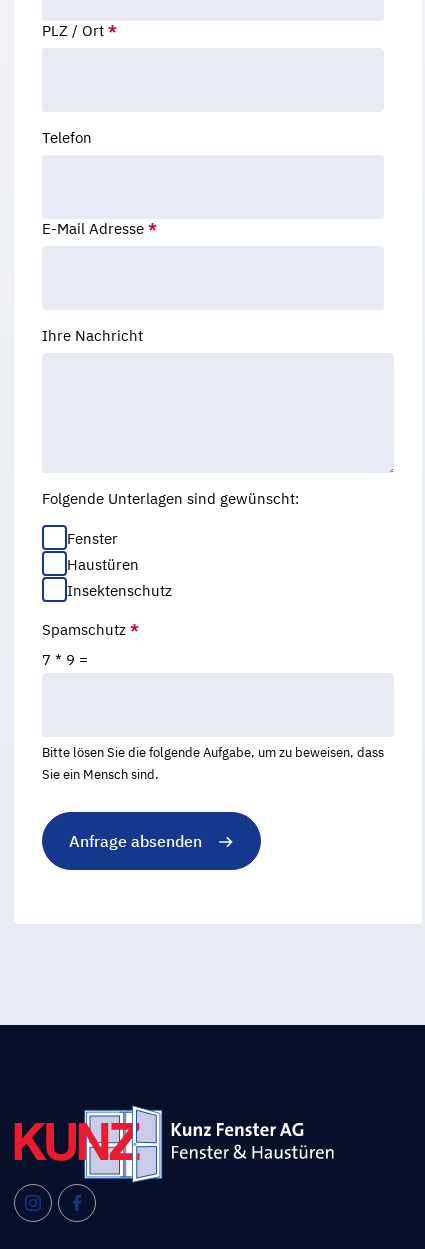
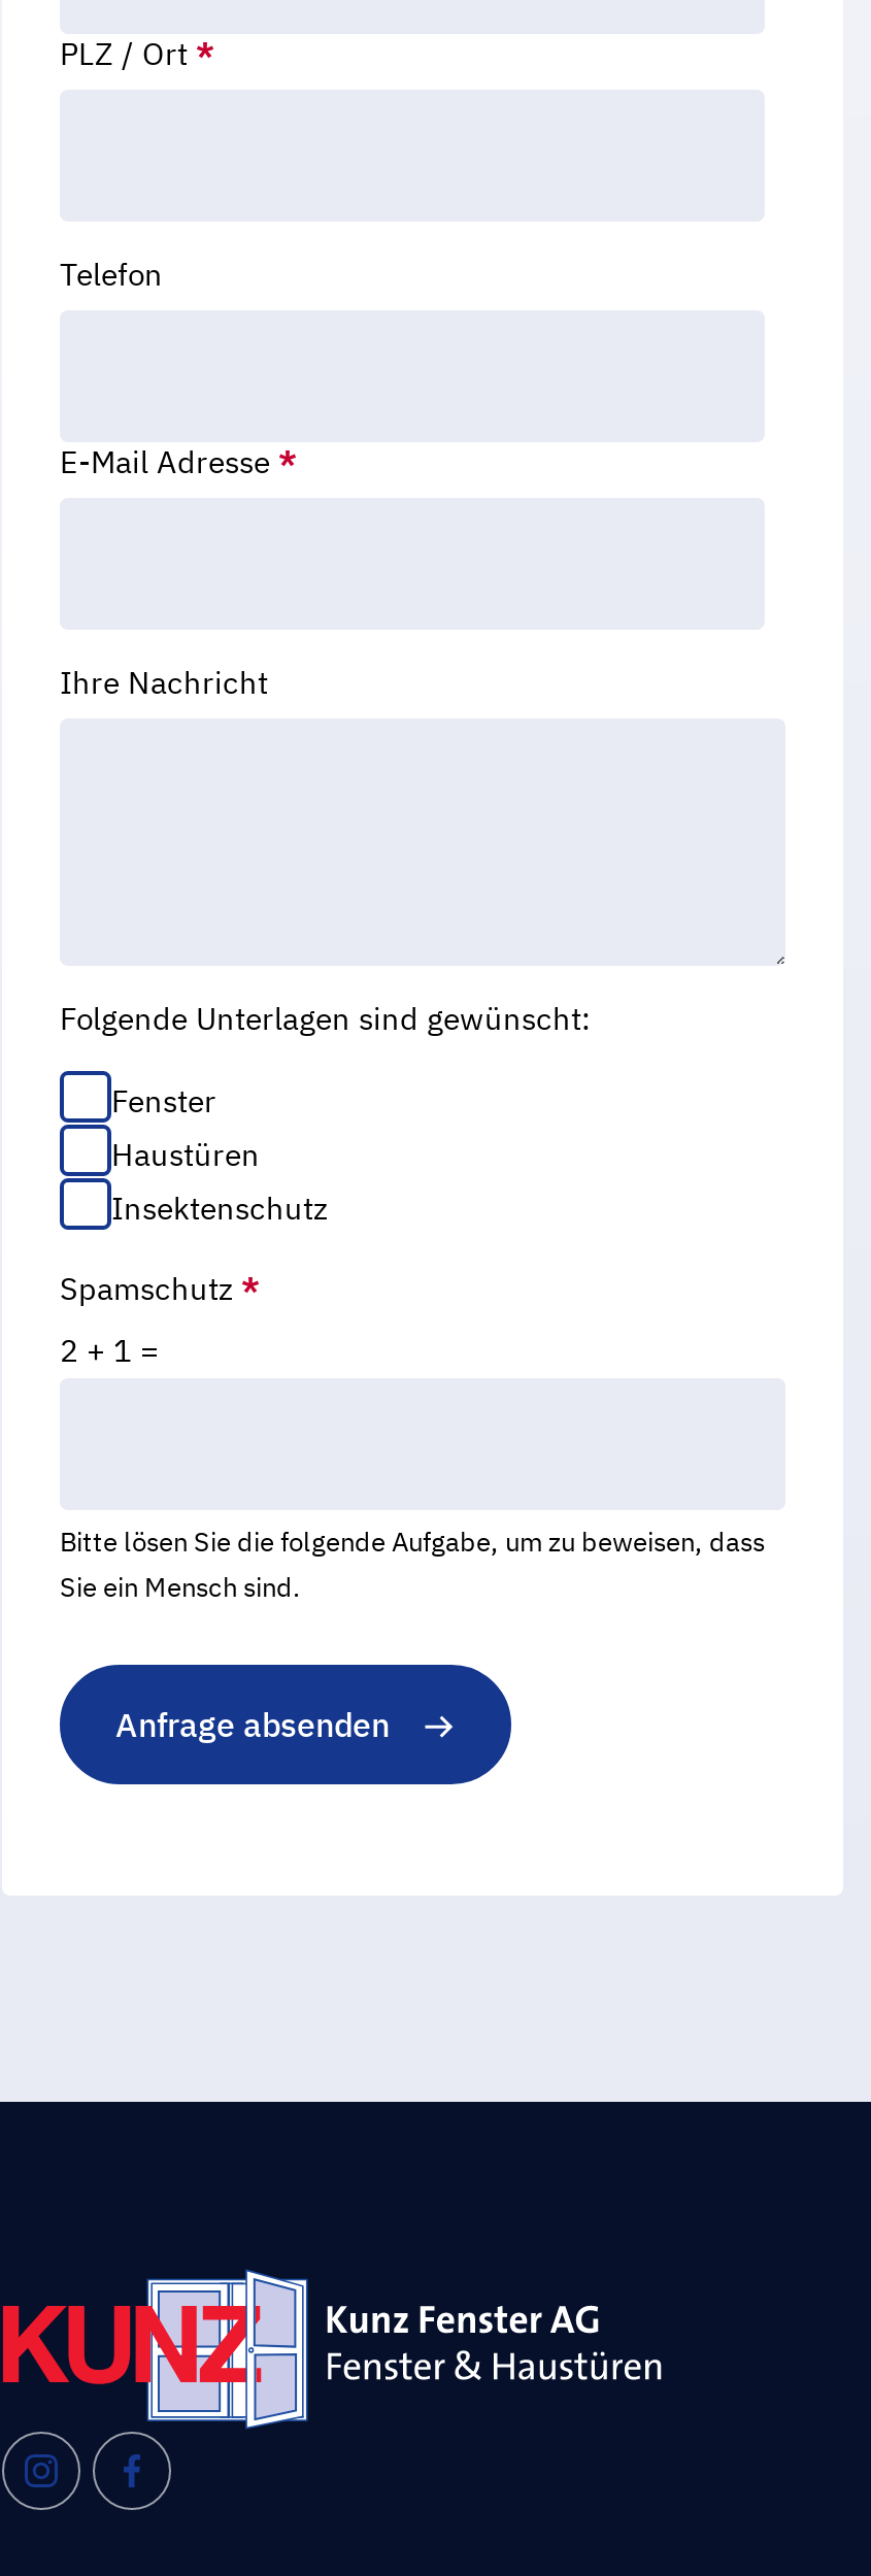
[42,650,88,669] 7 * 9 = -> [60,1332,159,1371] 2 + 1 =

